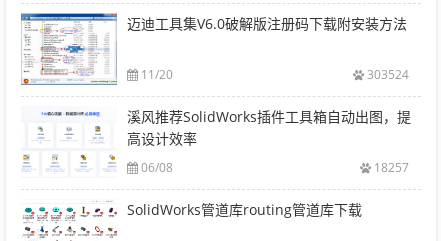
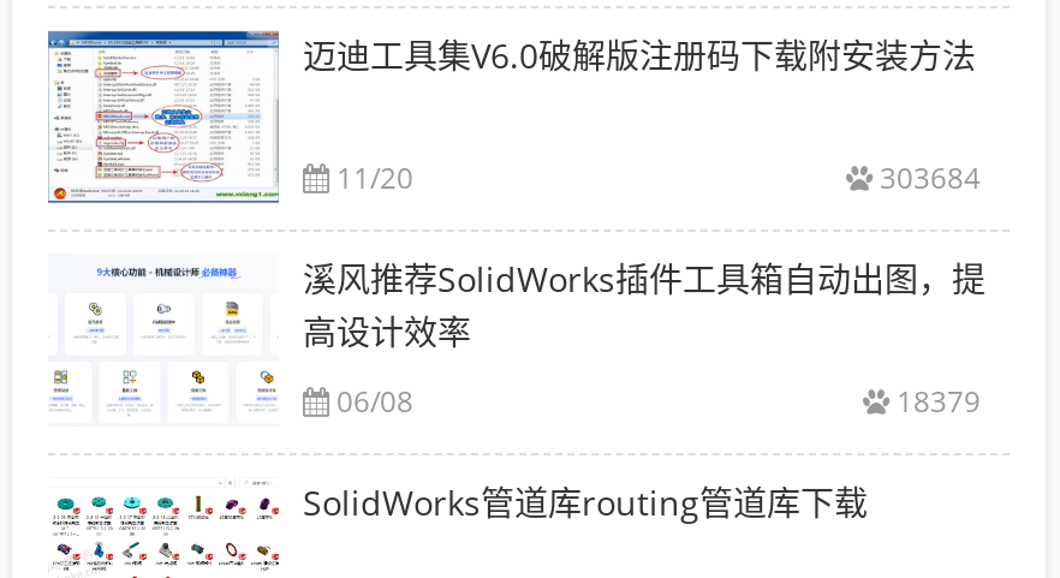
[367,66,409,83] 303524 -> [880,157,981,198] 303684
[374,159,409,176] 18257 -> [897,381,981,422] 18379

